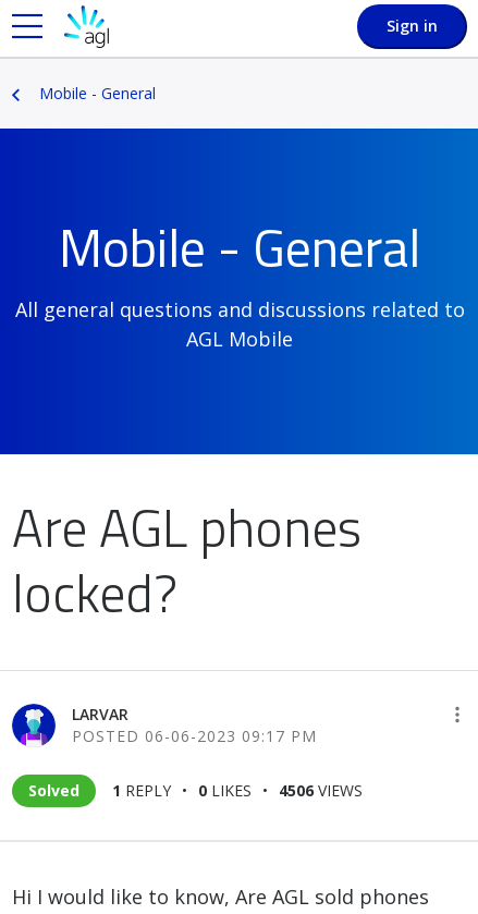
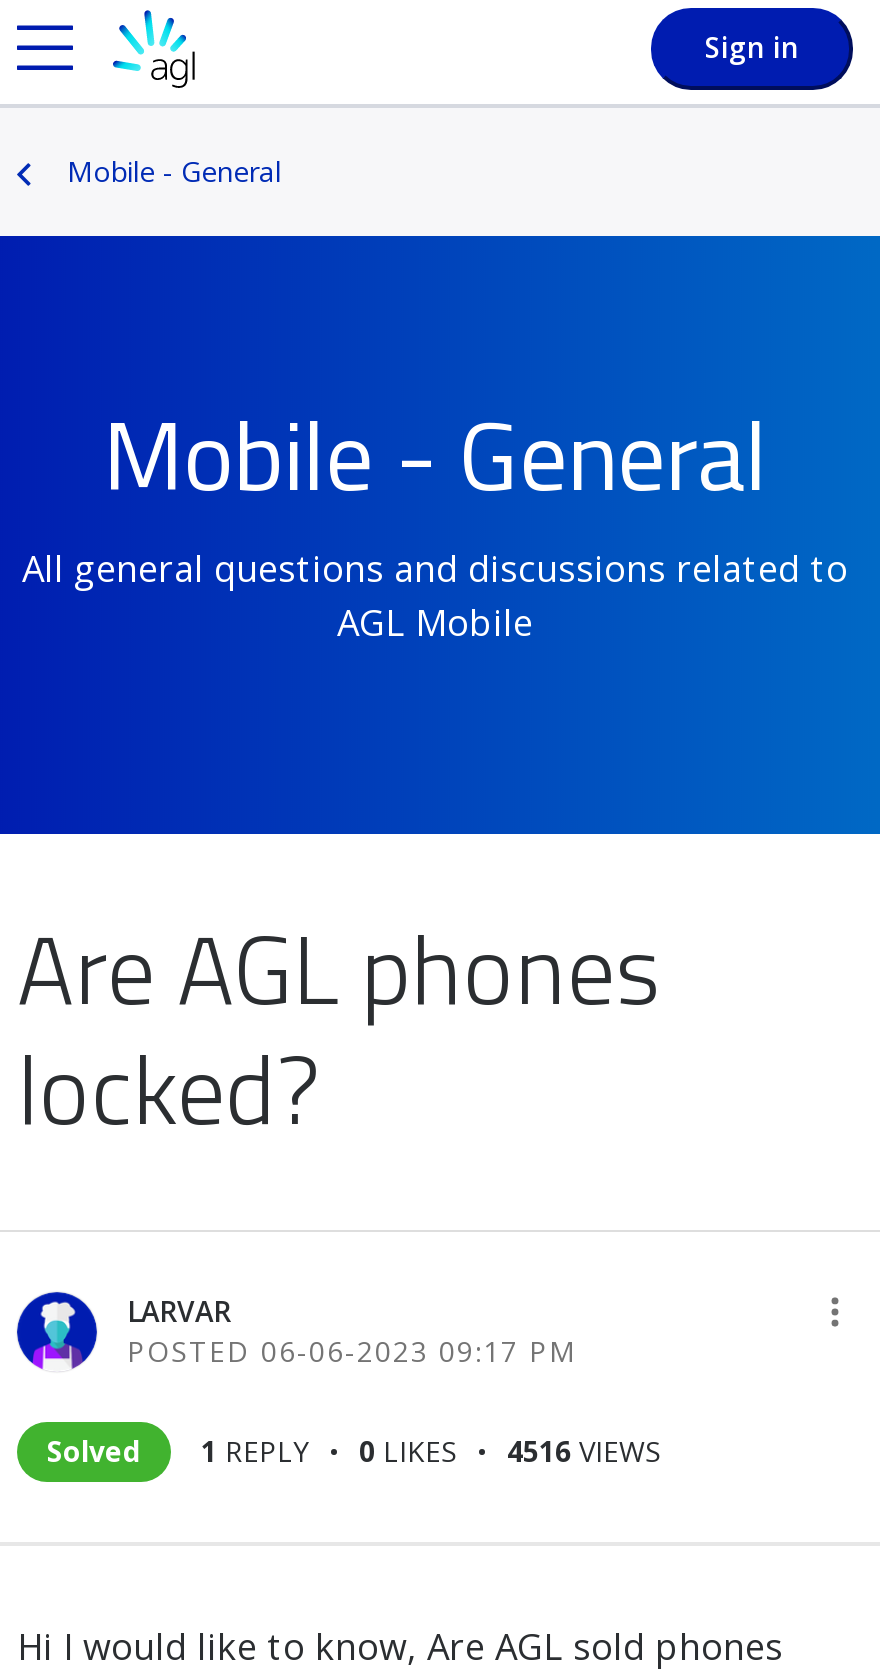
[28,780,363,801] Solved 1 REPLY 0 LIKES 4506 VIEWS -> [47,1432,661,1470] Solved 1 REPLY 0 LIKES 4516 VIEWS

